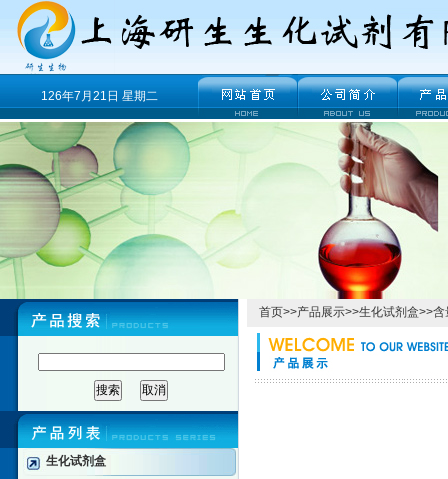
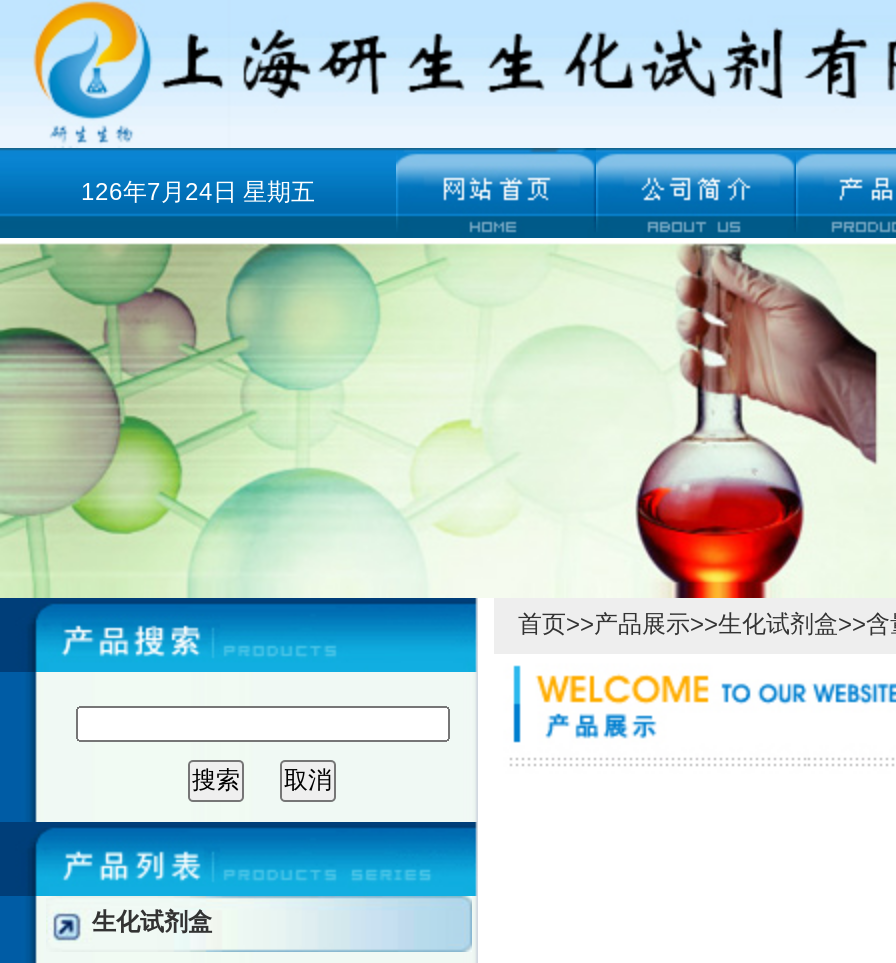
[40,89,157,103] 126年7月21日 星期二 -> [81,178,315,206] 126年7月24日 星期五

